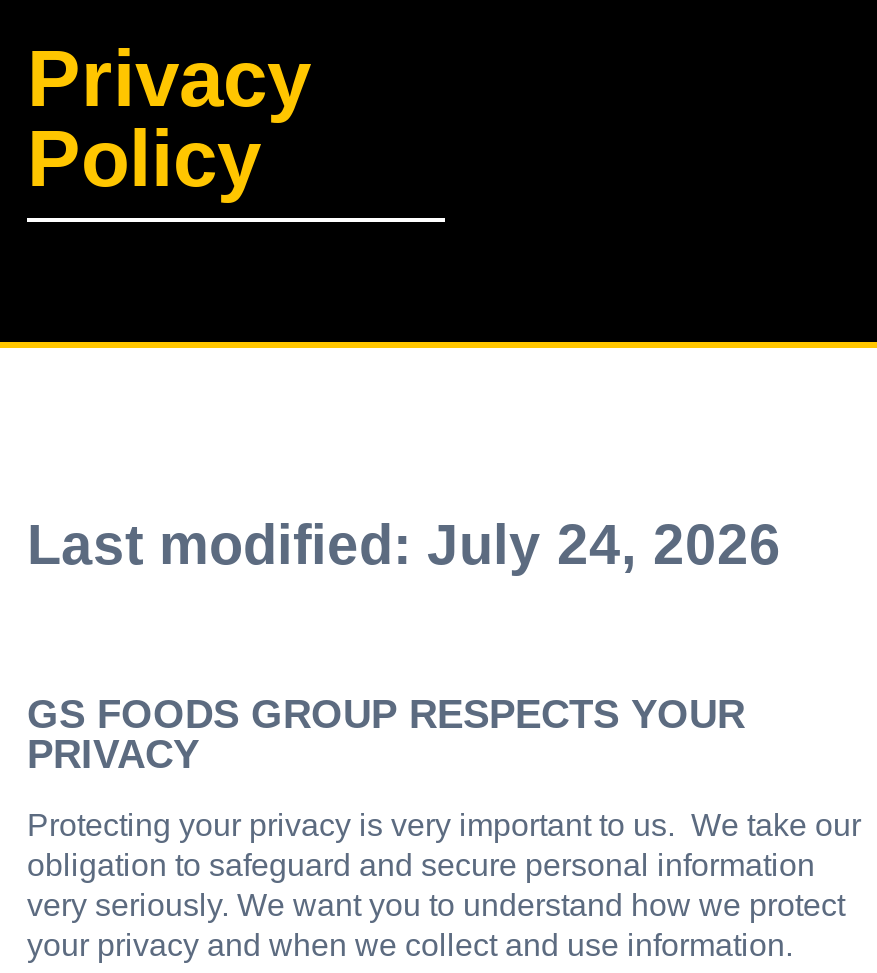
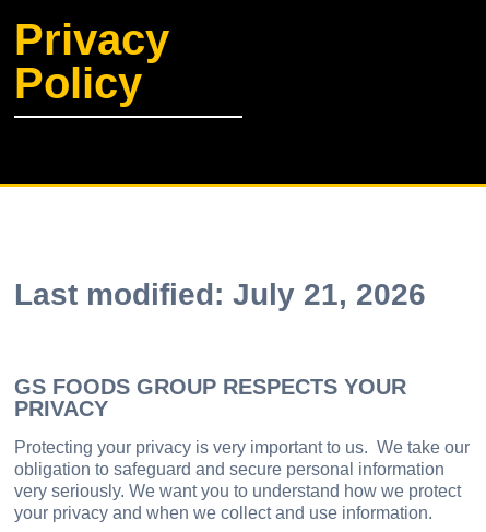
[27,514,781,576] Last modified: July 24, 2026 -> [14,277,426,311] Last modified: July 21, 2026

